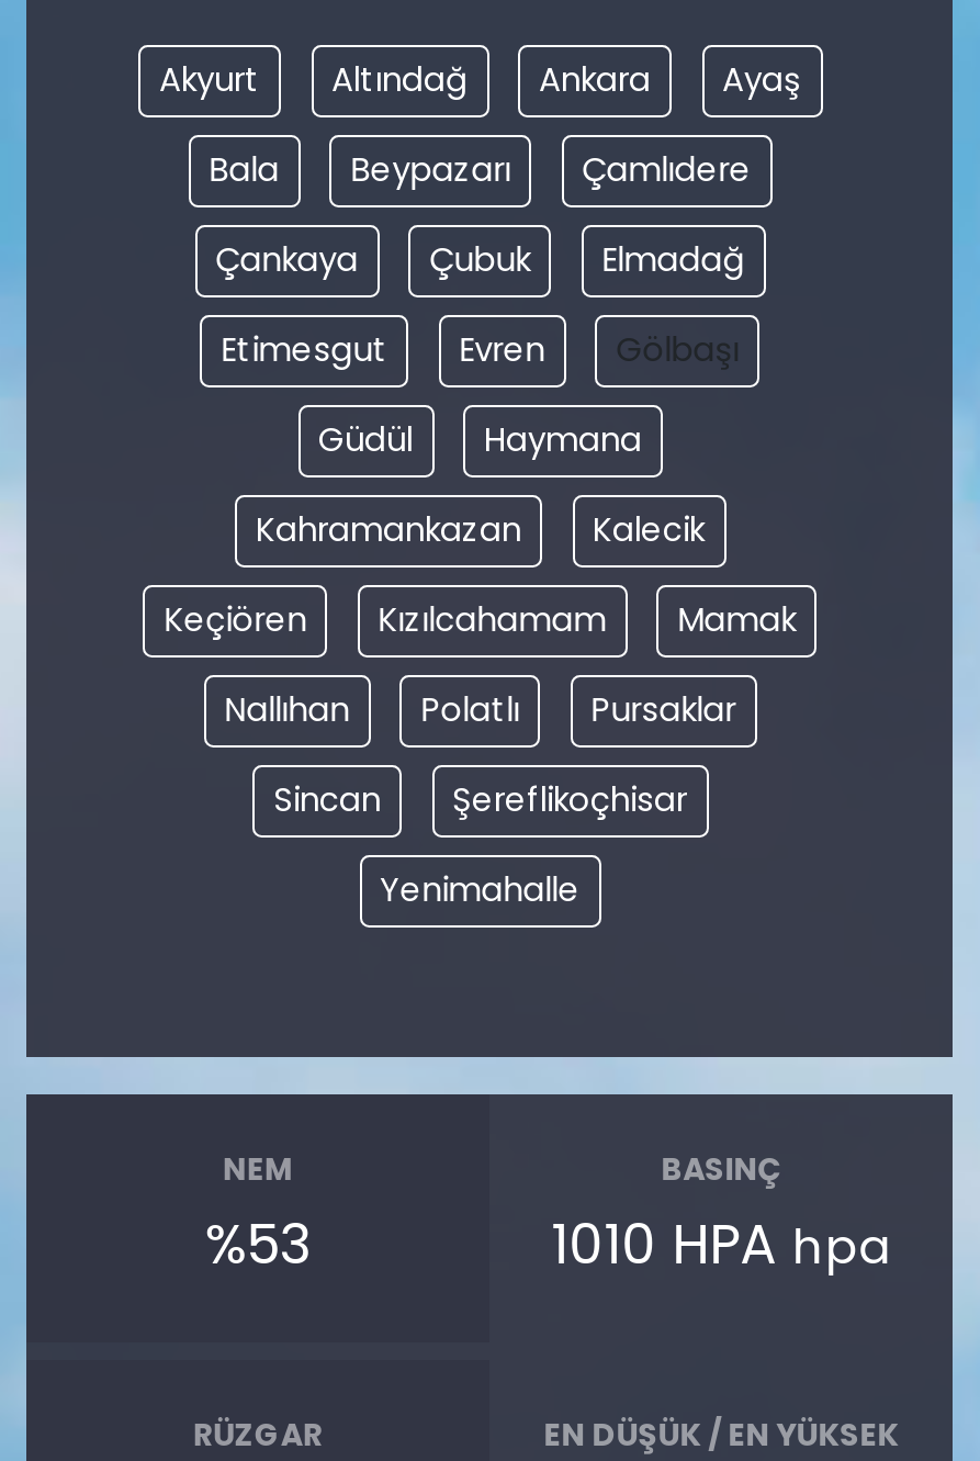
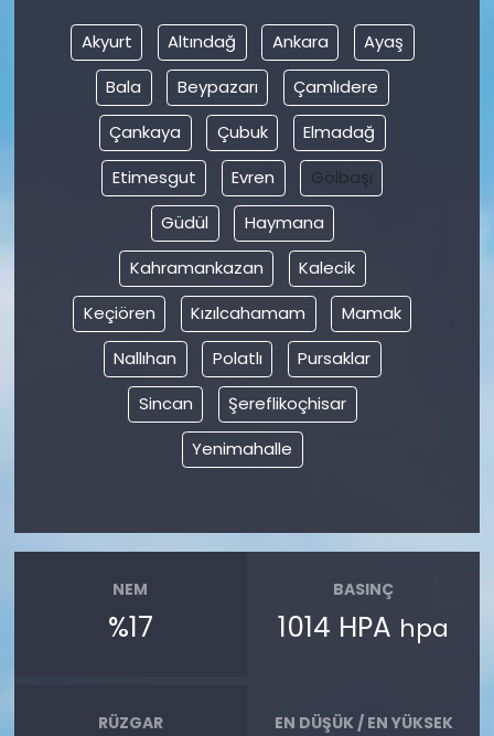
[205,1206,310,1283] %53 -> [108,608,153,647] %17
[551,1206,891,1283] 1010 HPA hpa -> [278,608,449,647] 1014 HPA hpa

